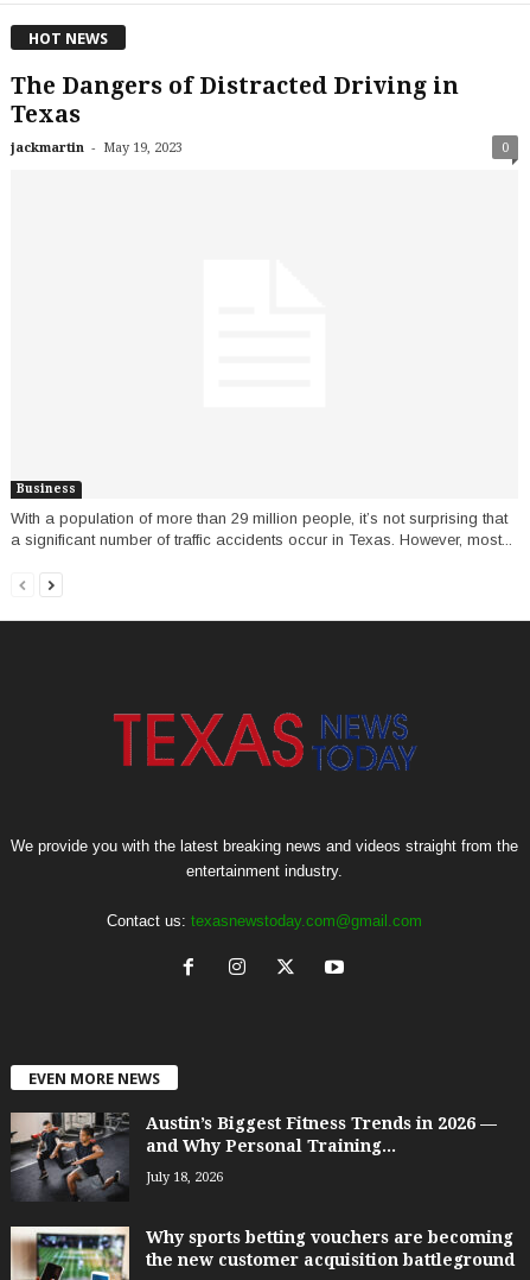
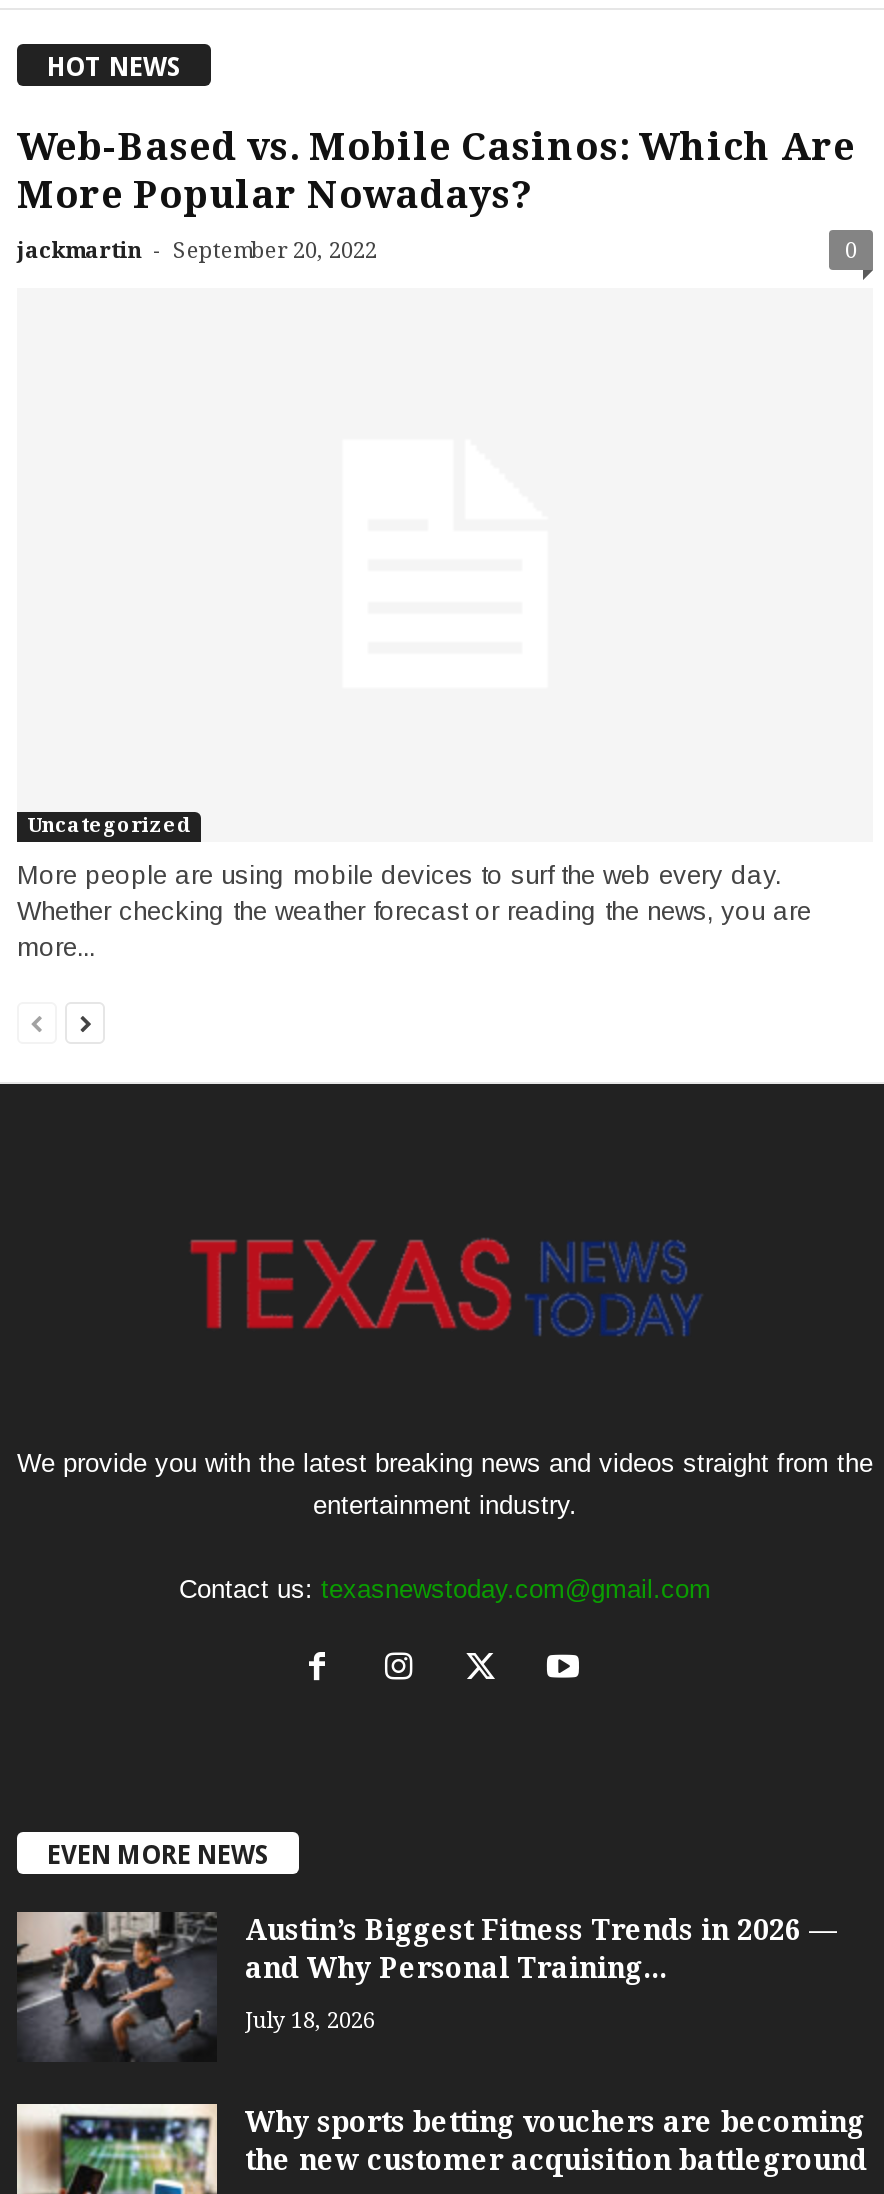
[11,72,459,155] The Dangers of Distracted Driving in | Texas | jackmartin - May 19, 2023 -> [17,124,855,264] Web-Based vs. Mobile Casinos: Which Are | More Popular Nowadays? | jackmartin - September 20, 2022
[17,482,76,495] Business -> [27,813,191,835] Uncategorized
[11,509,512,548] With a population of more than 29 million people, it’s not surprising that | a significant number of traffic accidents occur in Texas. However, most... -> [17,859,811,961] More people are using mobile devices to surf the web every day. | Whether checking the weather forecast or reading the news, you are | more...

